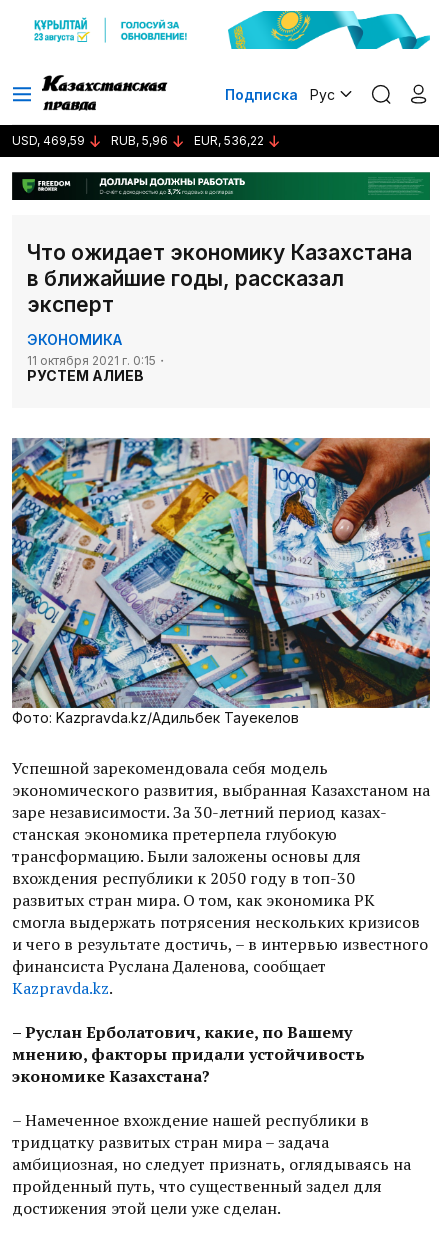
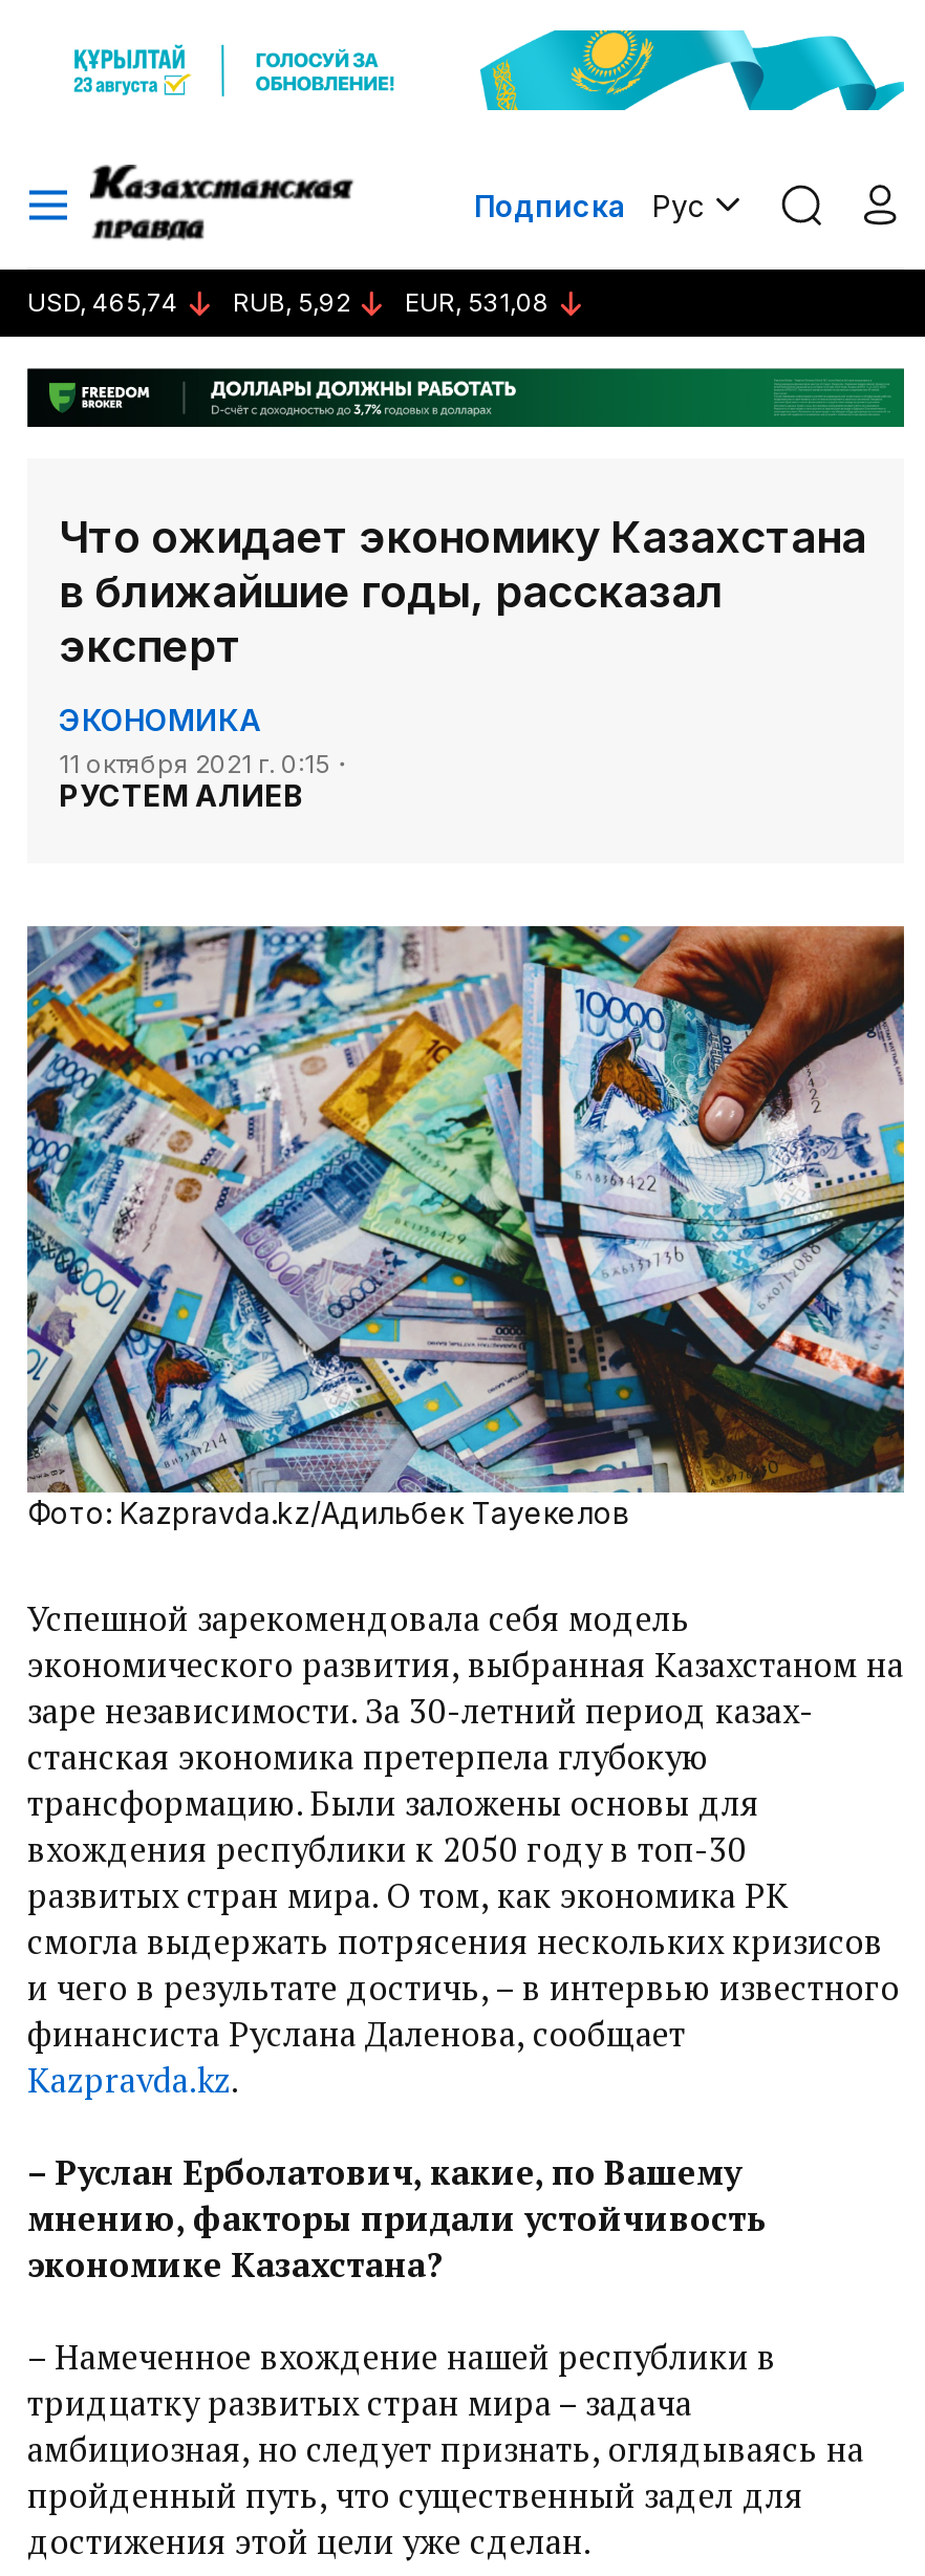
[12,133,85,148] USD, 469,59 -> [27,286,178,318] USD, 465,74
[111,133,168,148] RUB, 5,96 -> [233,286,350,318] RUB, 5,92
[194,133,264,148] EUR, 536,22 -> [405,286,550,318] EUR, 531,08

